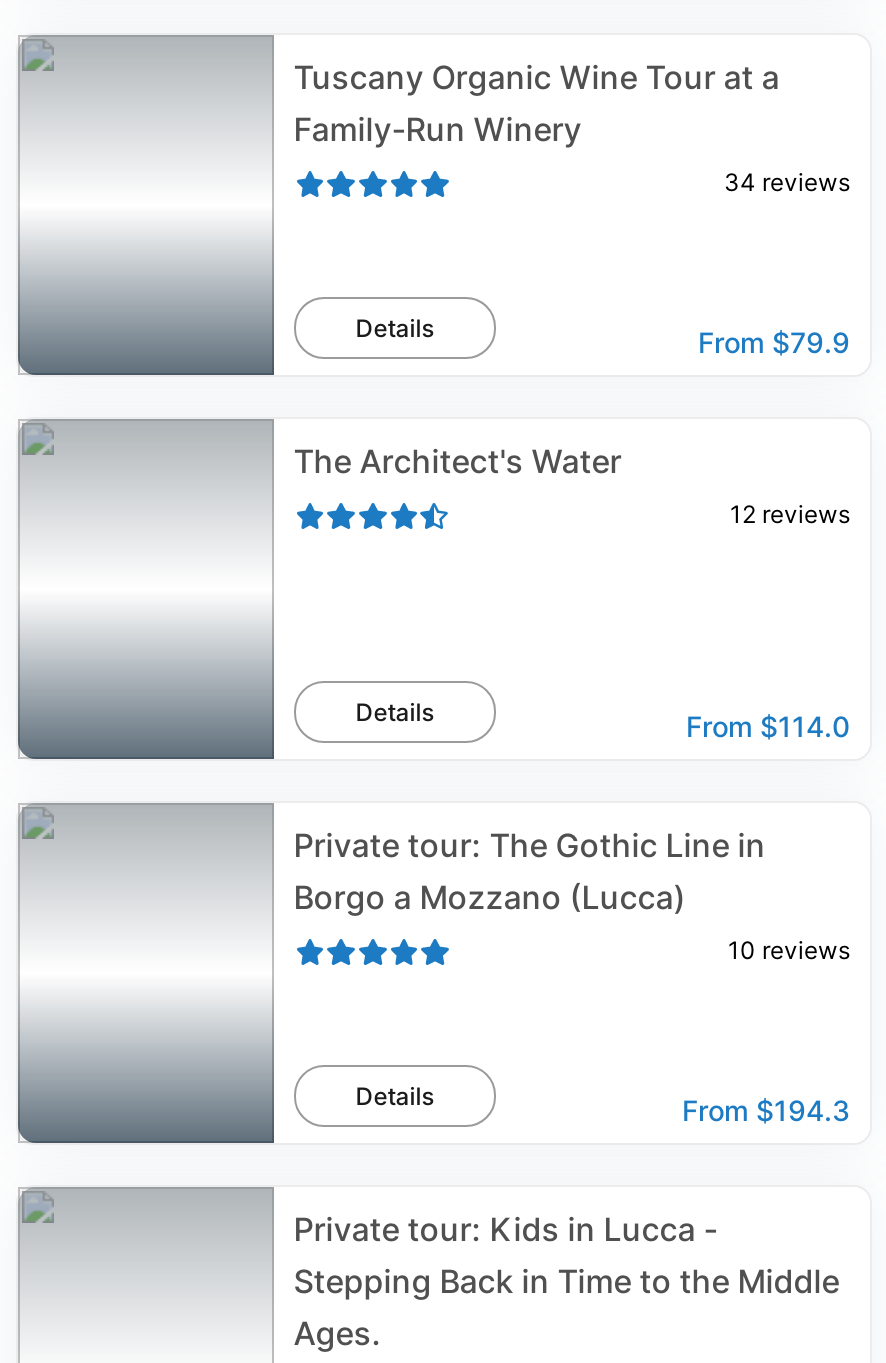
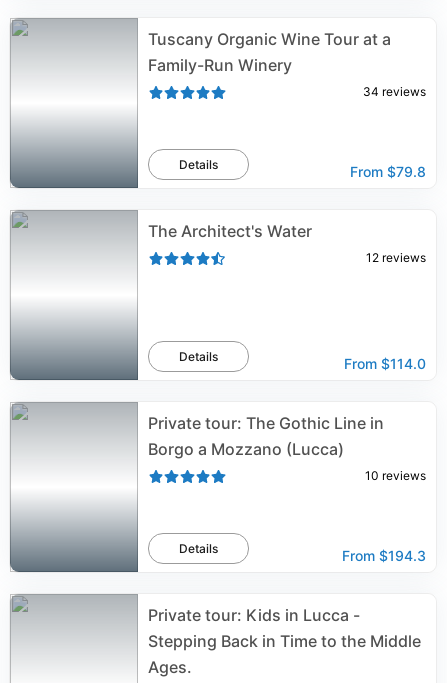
[698,325,850,359] From $79.9 -> [350,163,426,180] From $79.8

